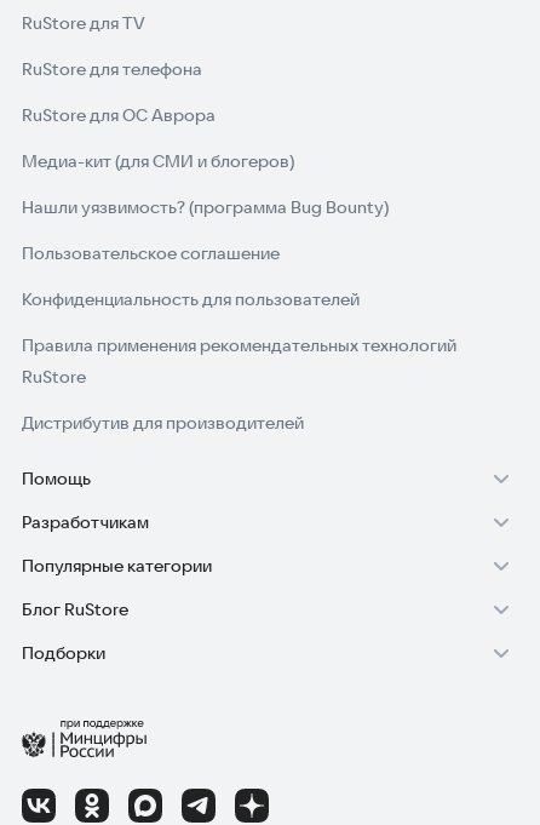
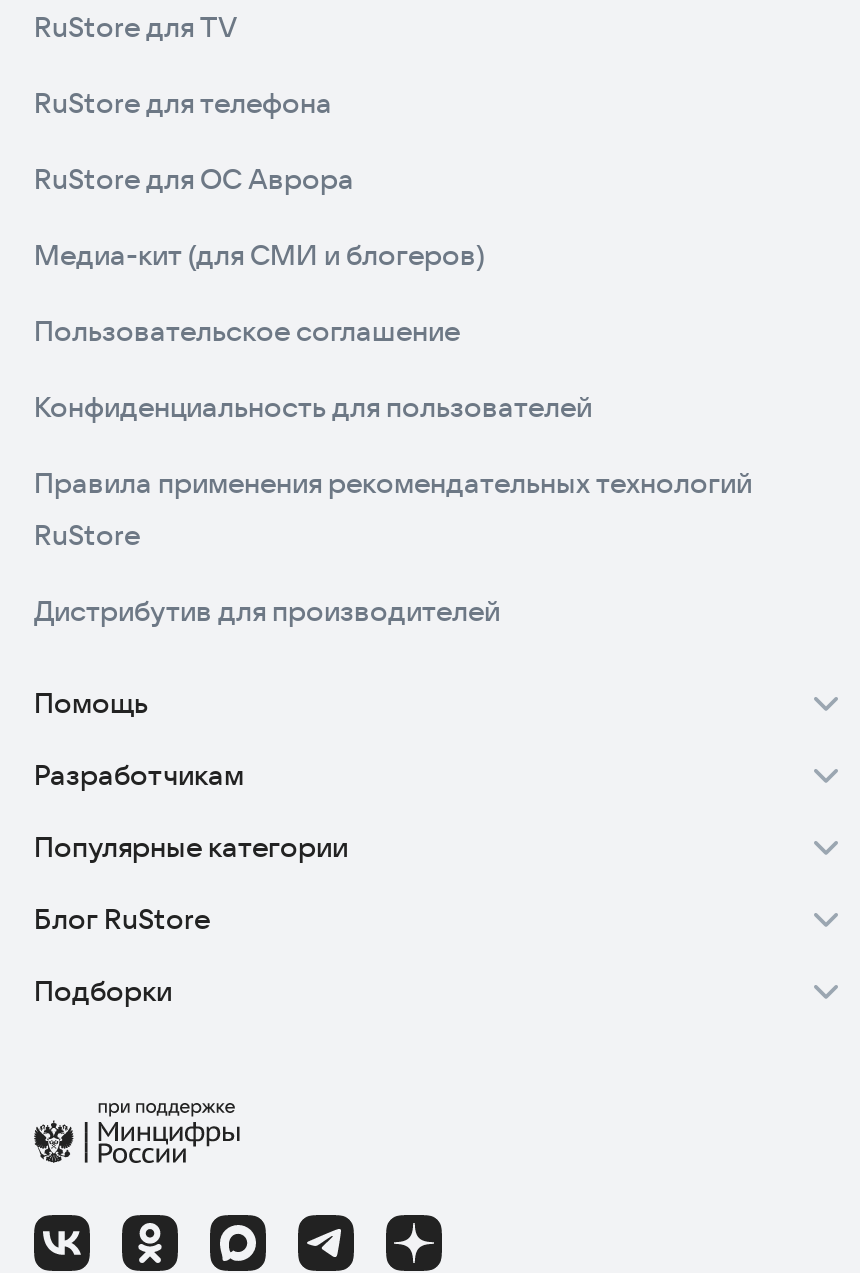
[22,196,389,218] Нашли уязвимость? (программа Bug Bounty) -> none

